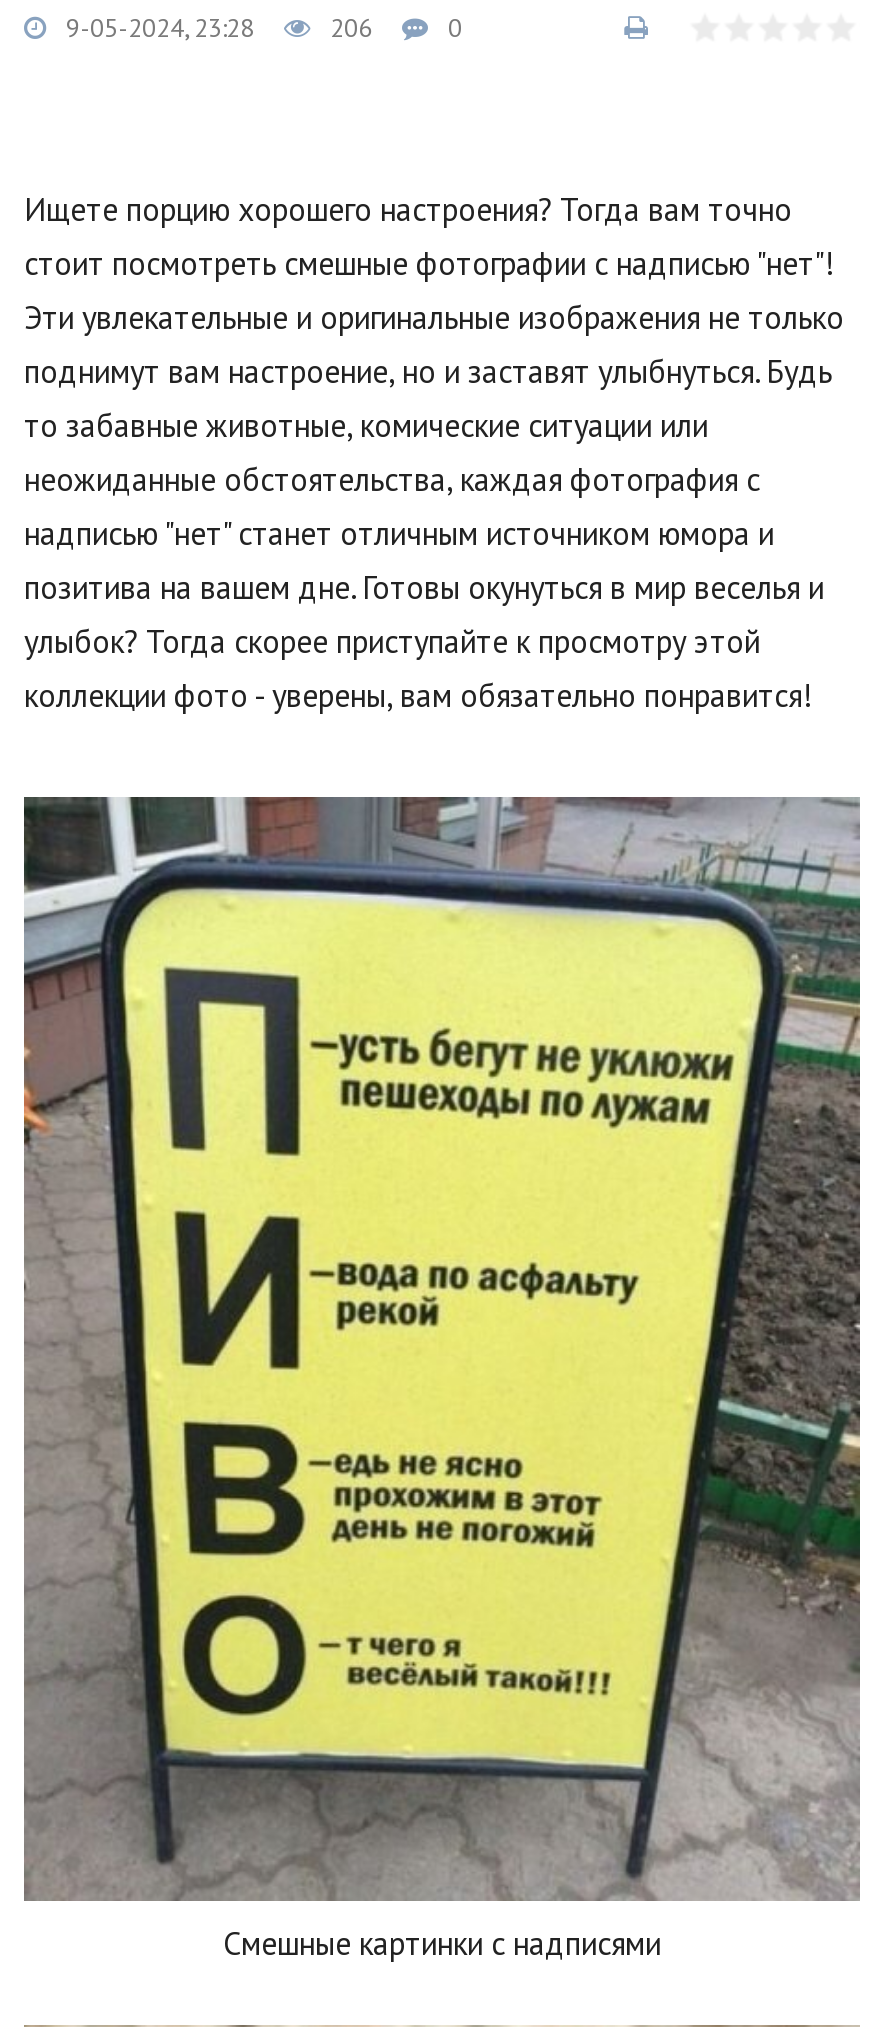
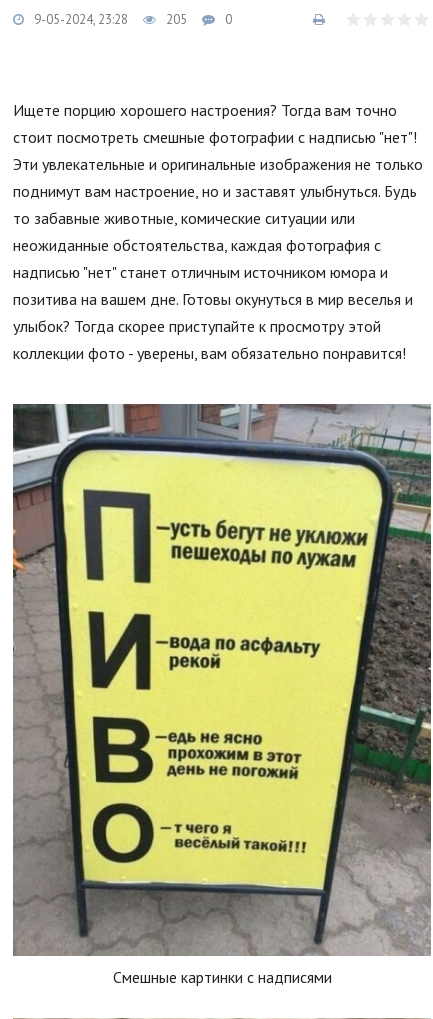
[330,11,372,45] 206 -> [166,11,187,28] 205

